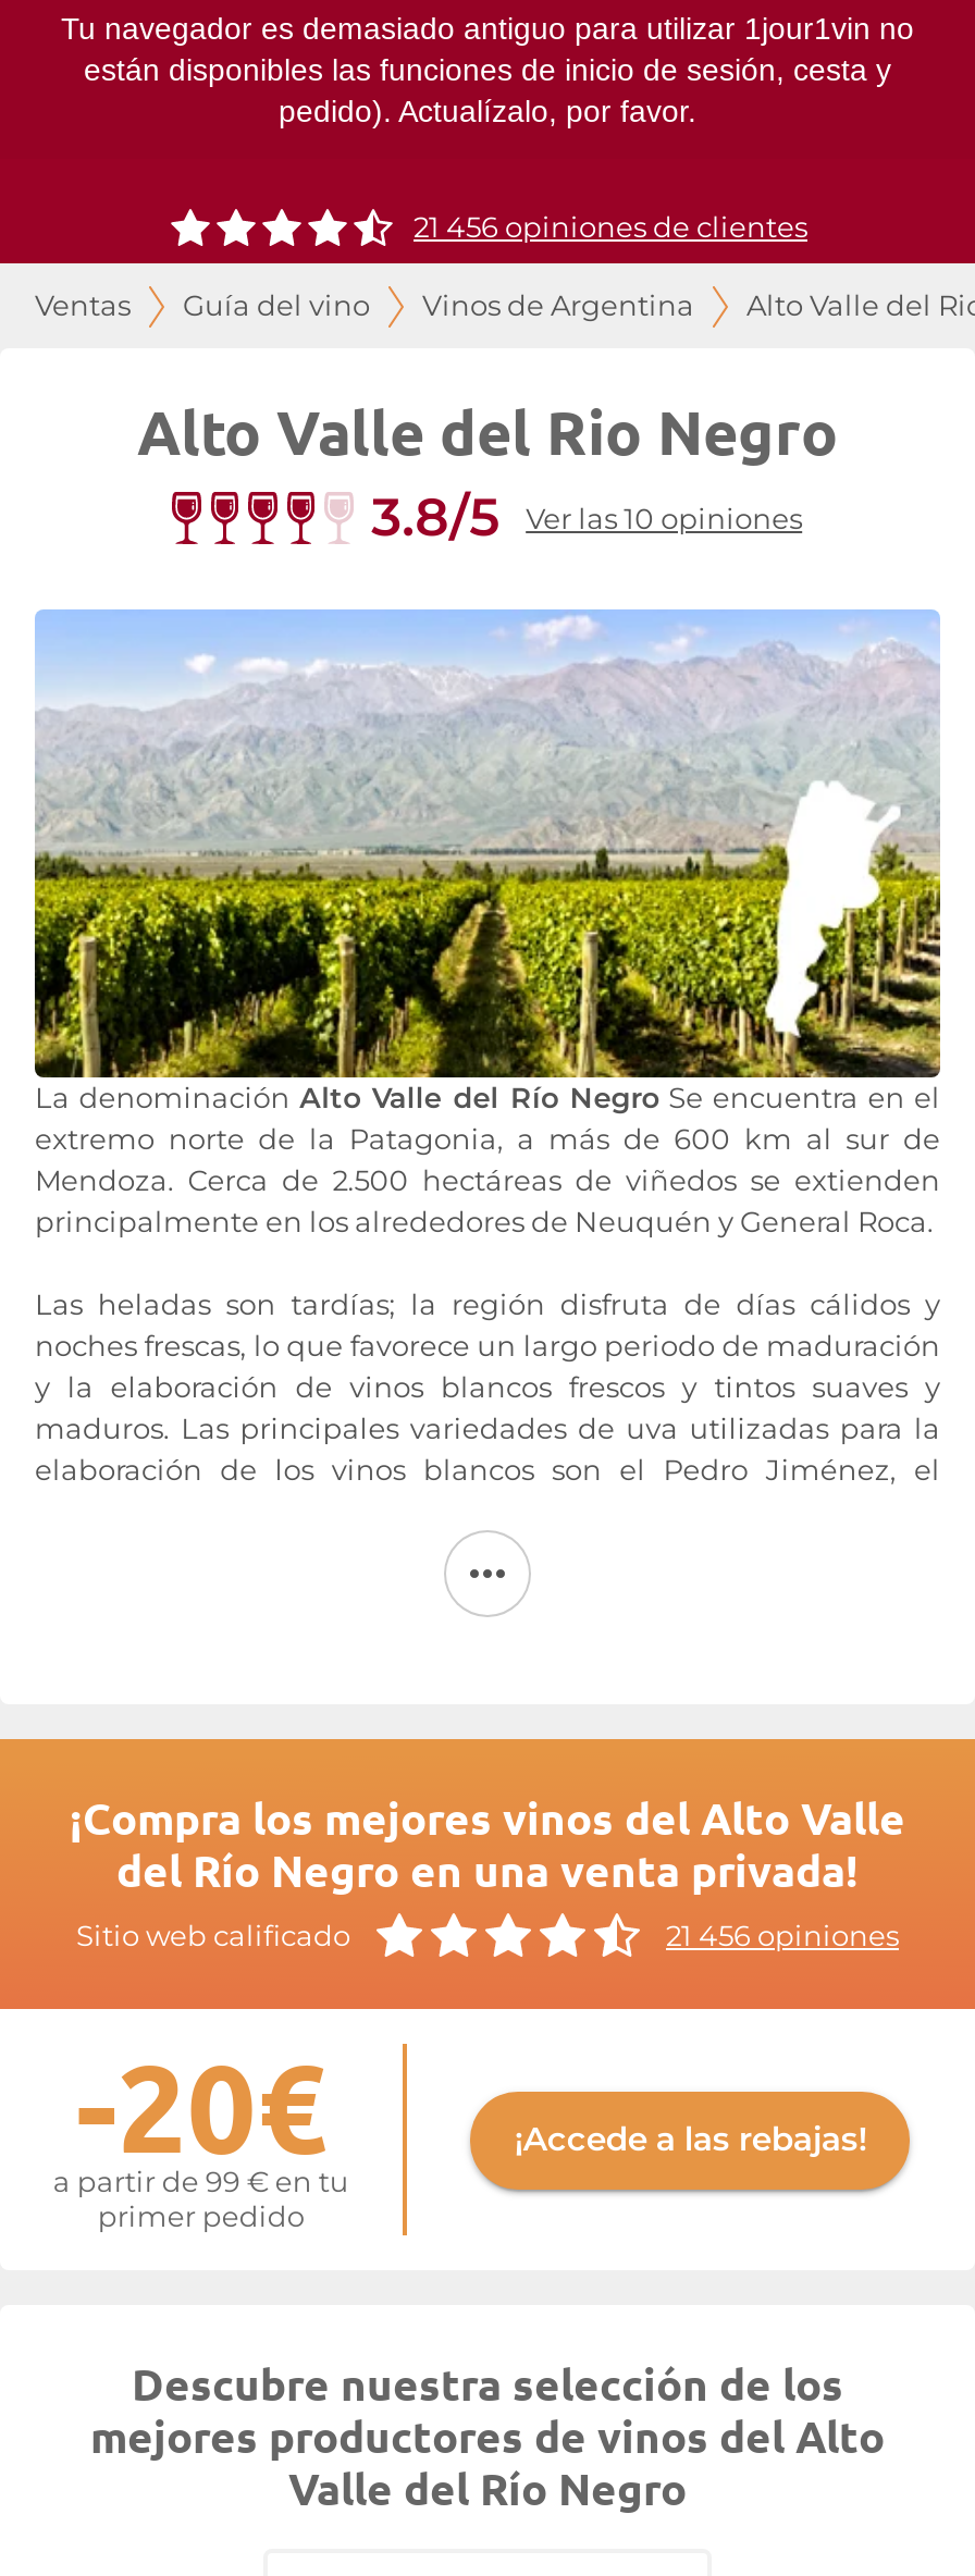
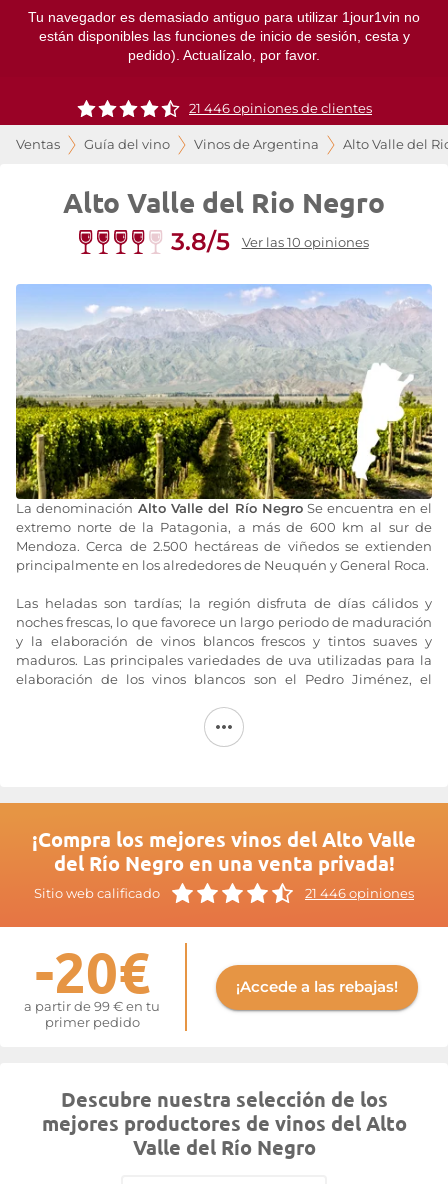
[414,211,807,244] 21 456 opiniones de clientes -> [189,101,372,116] 21 446 opiniones de clientes
[666,1919,899,1952] 21 456 opiniones -> [305,886,414,901] 21 446 opiniones

